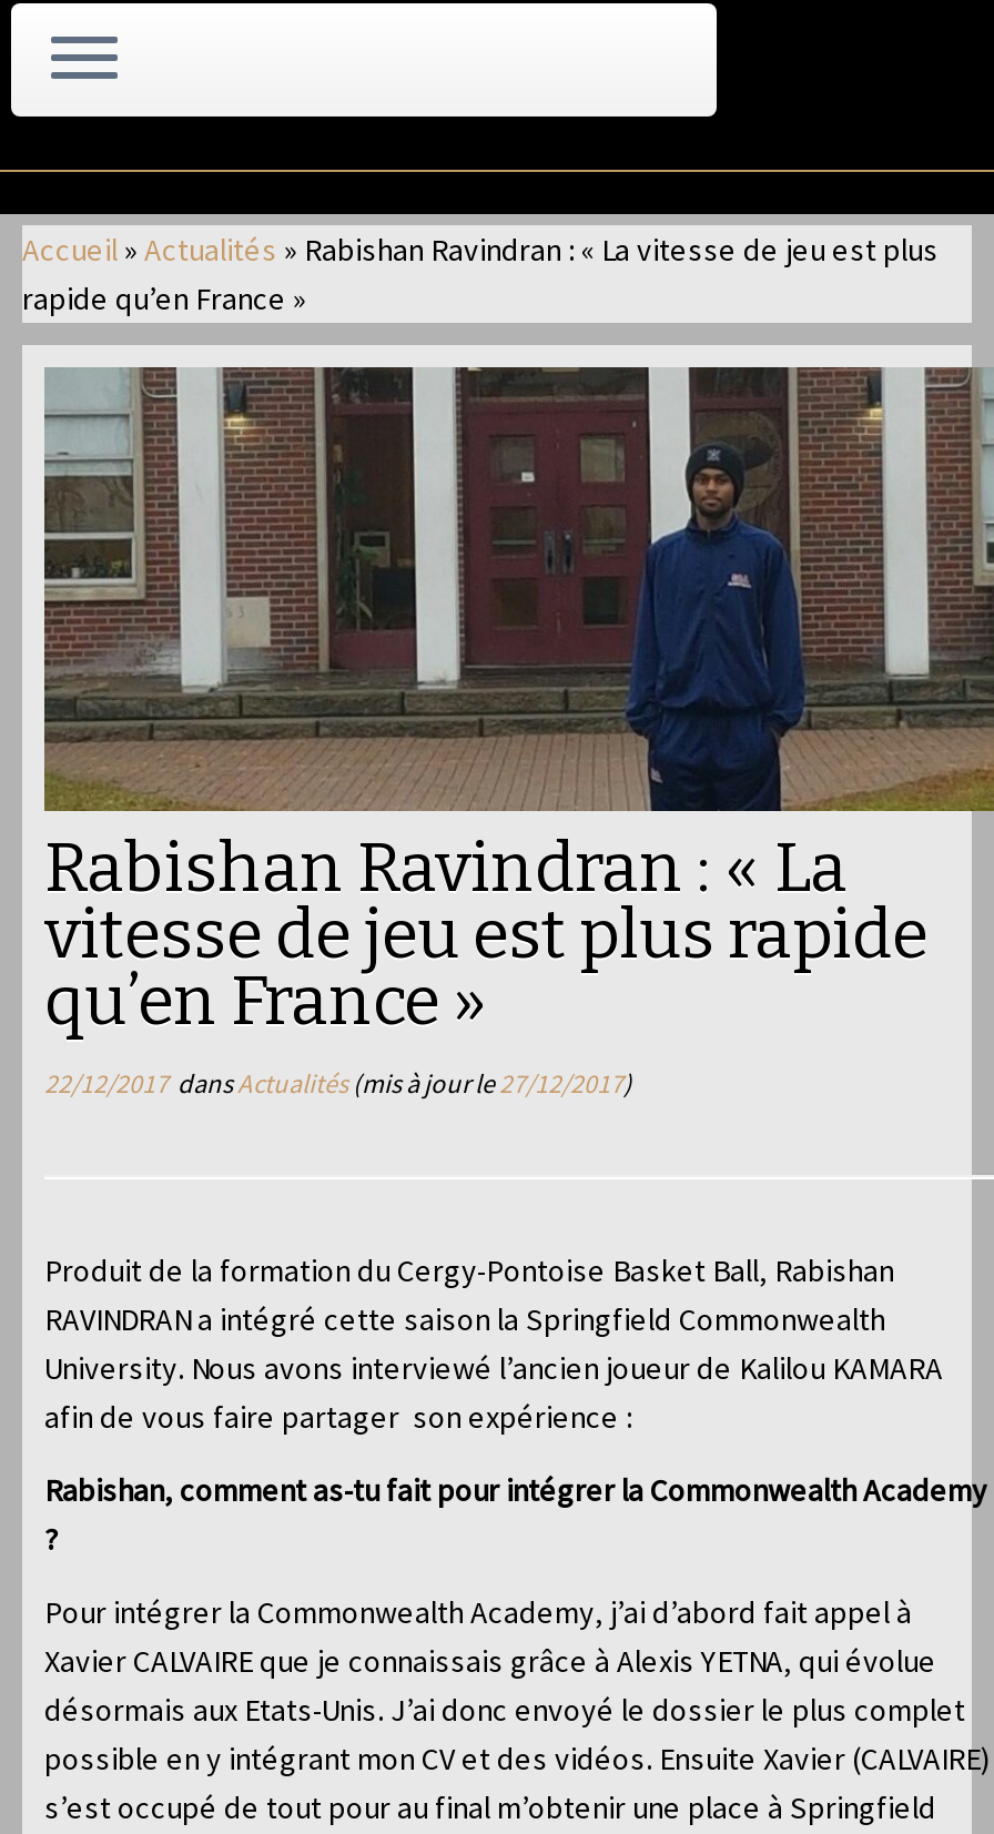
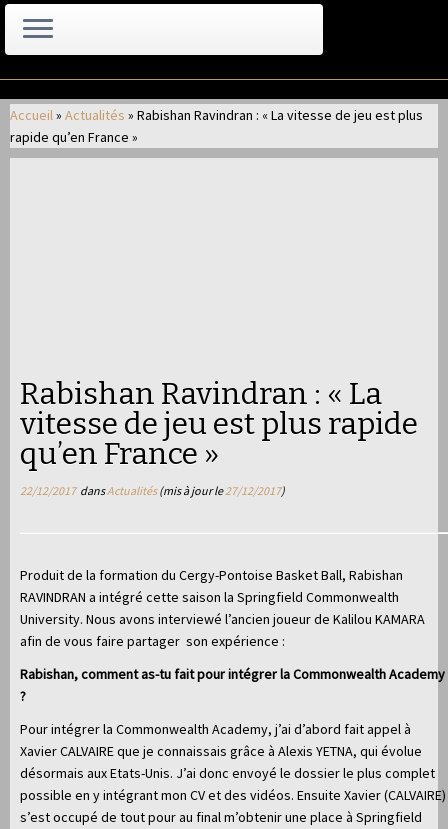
[42,365,987,813] [image] -> none

